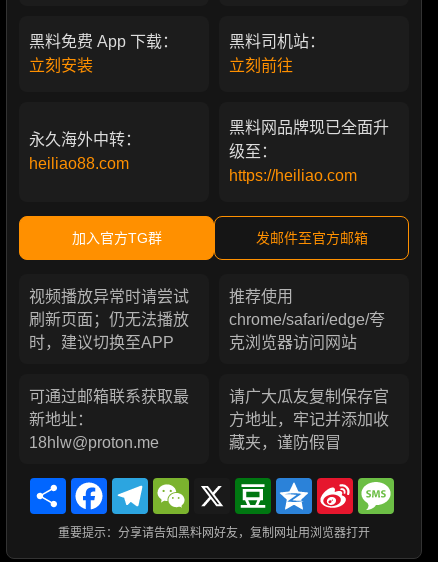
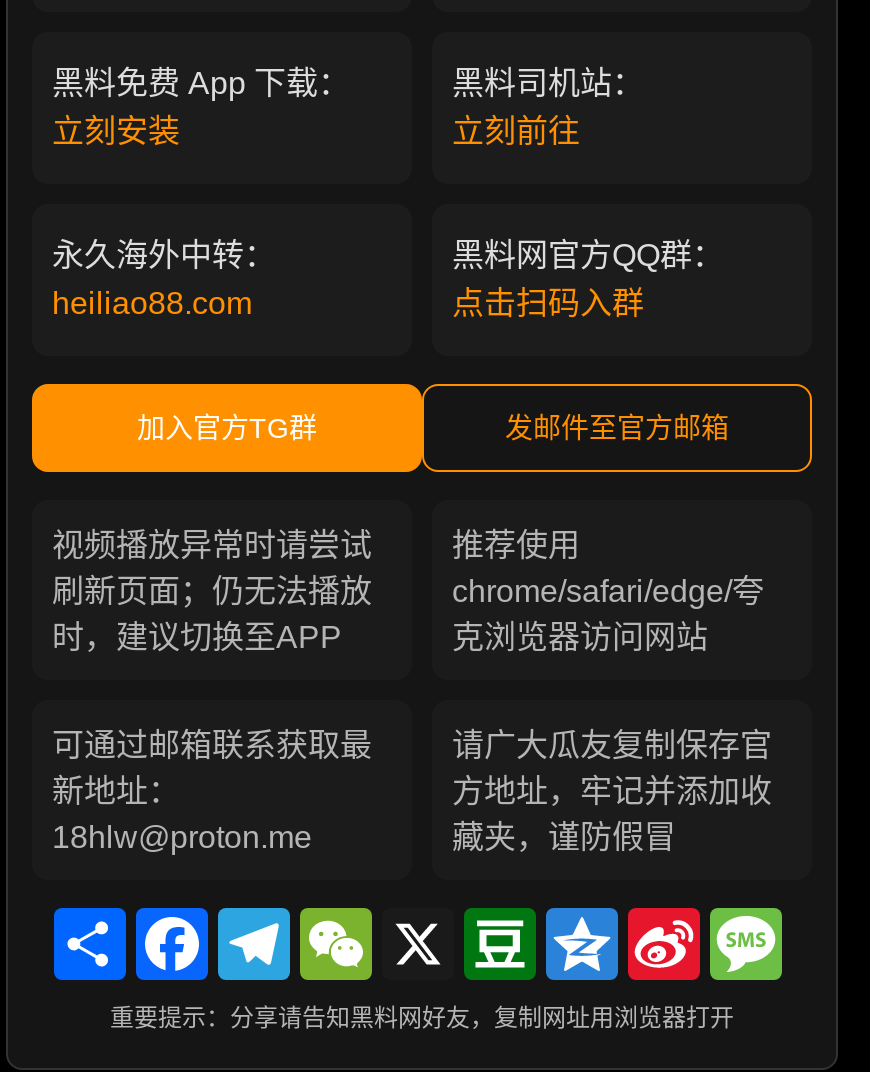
[229,119,389,184] 黑料网品牌现已全面升 | 级至： | https://heiliao.com -> [452,239,724,321] 黑料网官方QQ群： | 点击扫码入群

